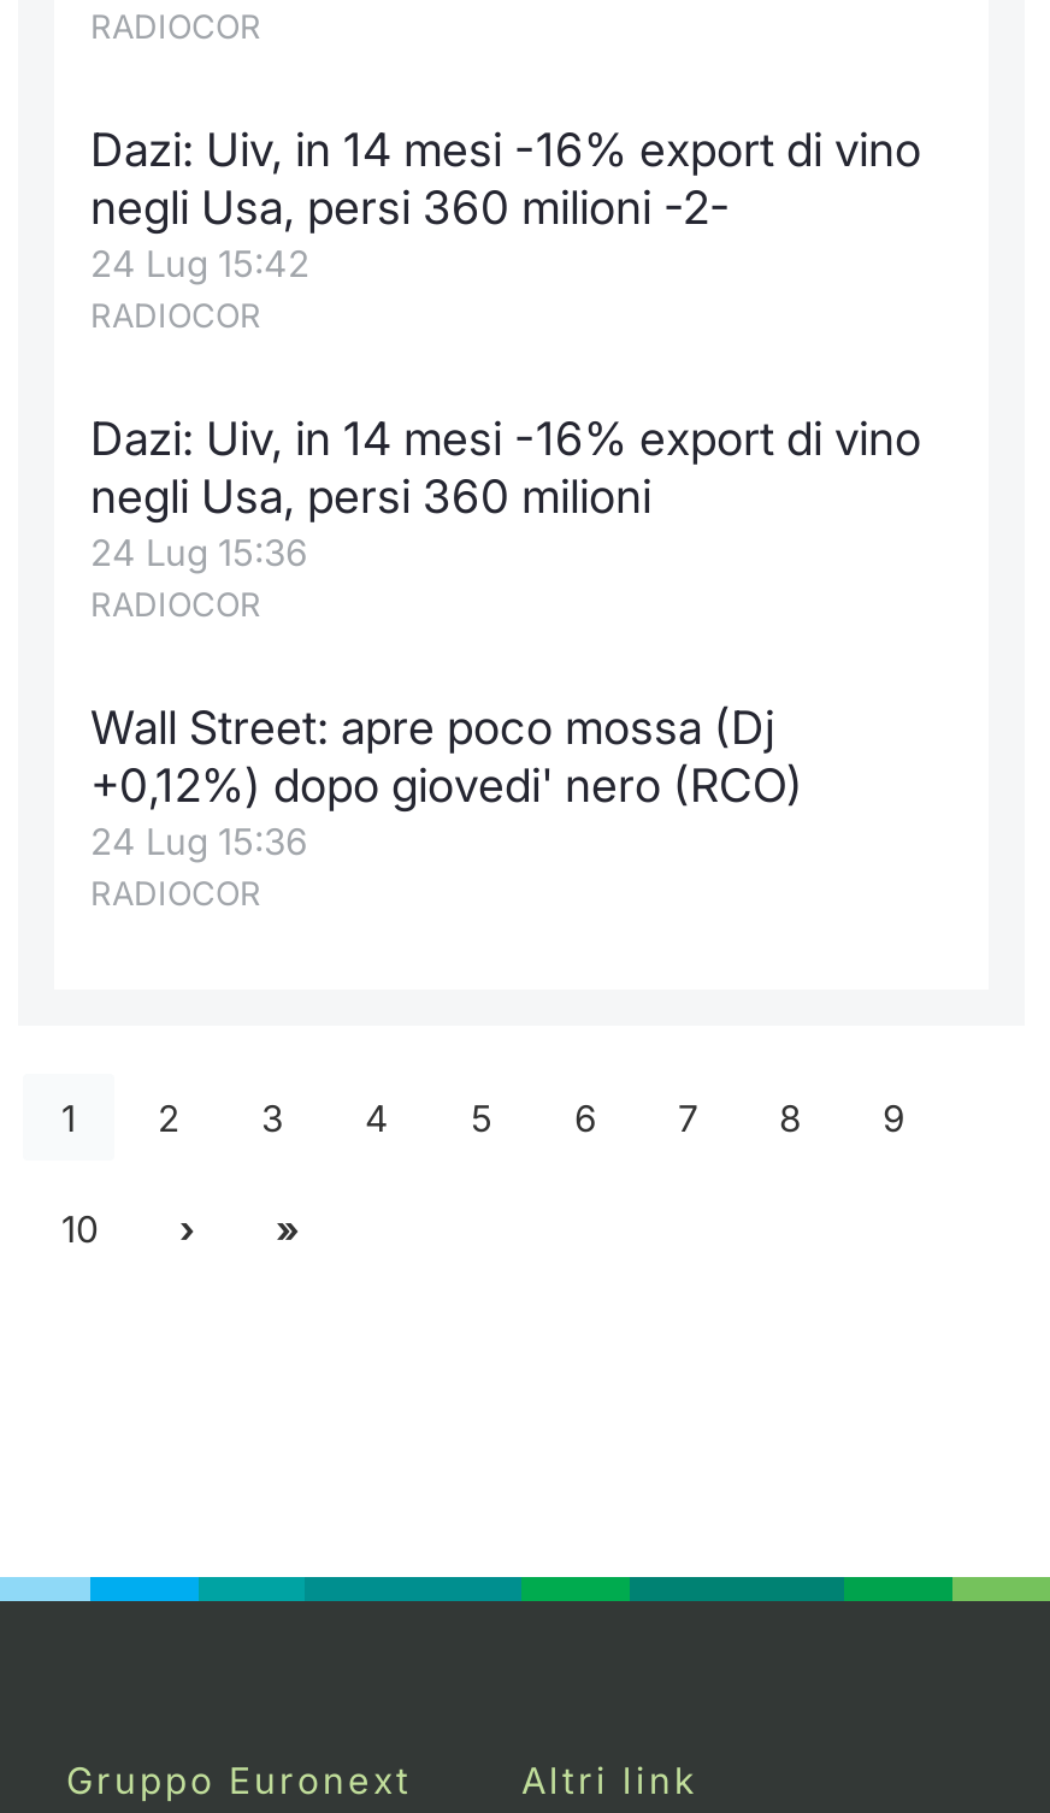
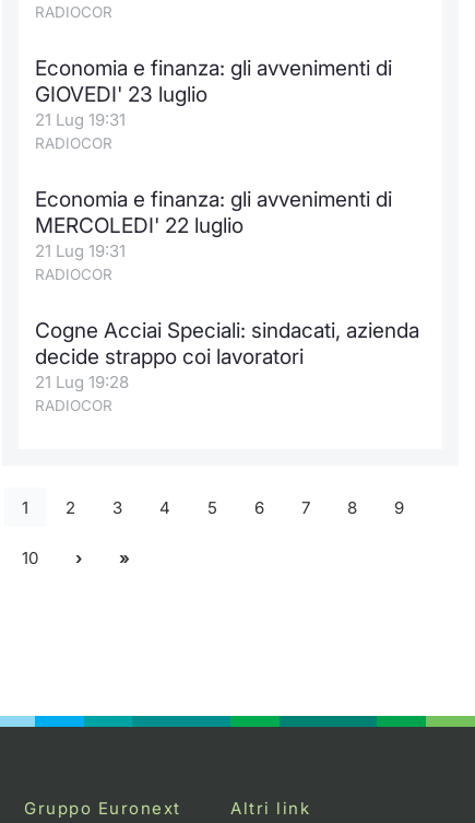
[90,123,921,287] Dazi: Uiv, in 14 mesi -16% export di vino | negli Usa, persi 360 milioni -2- | 24 Lug 15:42 -> [35,56,392,130] Economia e finanza: gli avvenimenti di | GIOVEDI' 23 luglio | 21 Lug 19:31
[90,412,921,575] Dazi: Uiv, in 14 mesi -16% export di vino | negli Usa, persi 360 milioni | 24 Lug 15:36 -> [35,187,392,261] Economia e finanza: gli avvenimenti di | MERCOLEDI' 22 luglio | 21 Lug 19:31
[90,701,803,864] Wall Street: apre poco mossa (Dj | +0,12%) dopo giovedi' nero (RCO) | 24 Lug 15:36 -> [35,318,419,392] Cogne Acciai Speciali: sindacati, azienda | decide strappo coi lavoratori | 21 Lug 19:28

